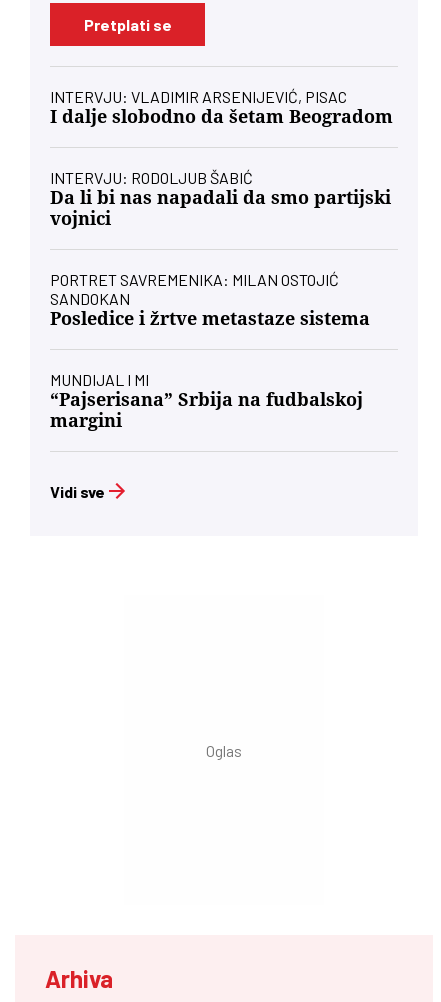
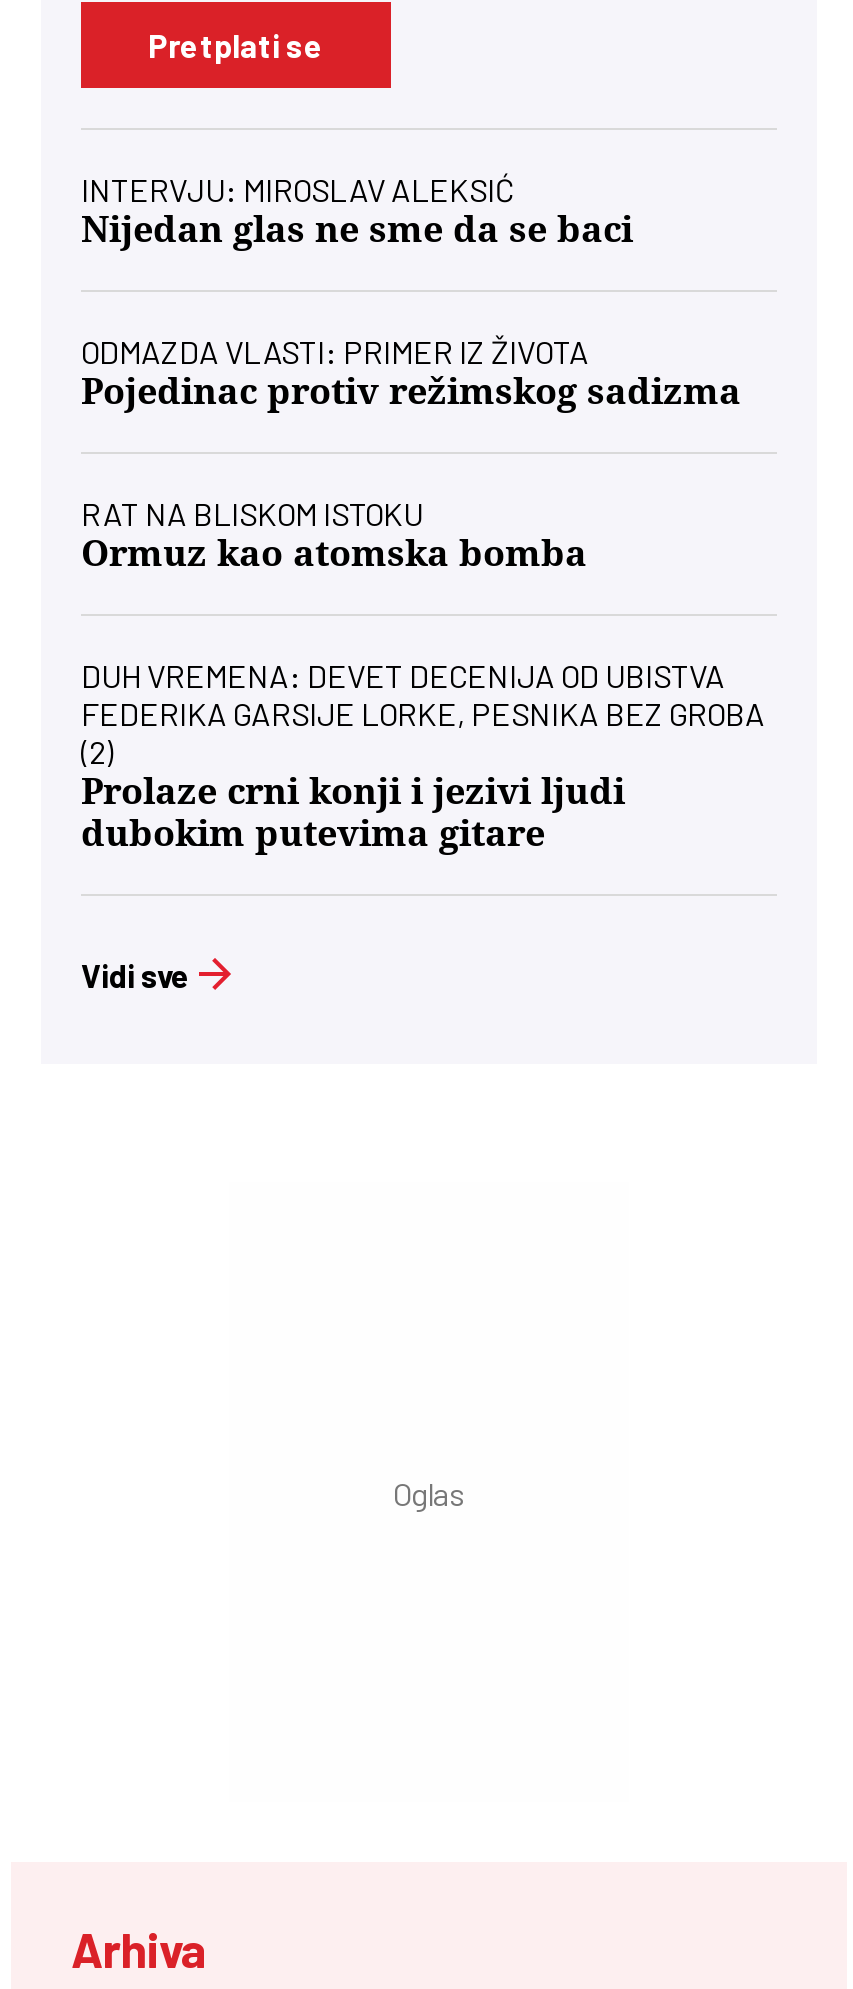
[50,87,393,127] INTERVJU: VLADIMIR ARSENIJEVIĆ, PISAC | I dalje slobodno da šetam Beogradom -> [81,171,633,251] INTERVJU: MIROSLAV ALEKSIĆ | Nijedan glas ne sme da se baci
[50,168,391,229] INTERVJU: RODOLJUB ŠABIĆ | Da li bi nas napadali da smo partijski | vojnici -> [81,333,741,413] ODMAZDA VLASTI: PRIMER IZ ŽIVOTA | Pojedinac protiv režimskog sadizma
[50,270,370,329] PORTRET SAVREMENIKA: MILAN OSTOJIĆ | SANDOKAN | Posledice i žrtve metastaze sistema -> [81,495,587,575] RAT NA BLISKOM ISTOKU | Ormuz kao atomska bomba
[50,370,363,431] MUNDIJAL I MI | “Pajserisana” Srbija na fudbalskoj | margini -> [81,657,765,855] DUH VREMENA: DEVET DECENIJA OD UBISTVA | FEDERIKA GARSIJE LORKE, PESNIKA BEZ GROBA | (2) | Prolaze crni konji i jezivi ljudi | dubokim putevima gitare

